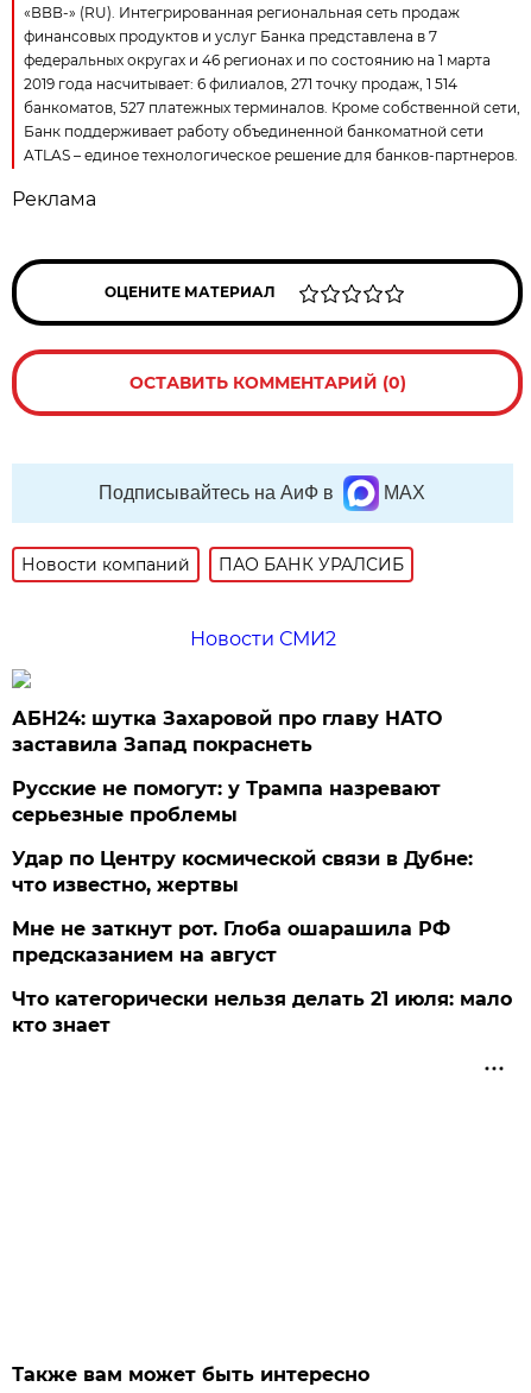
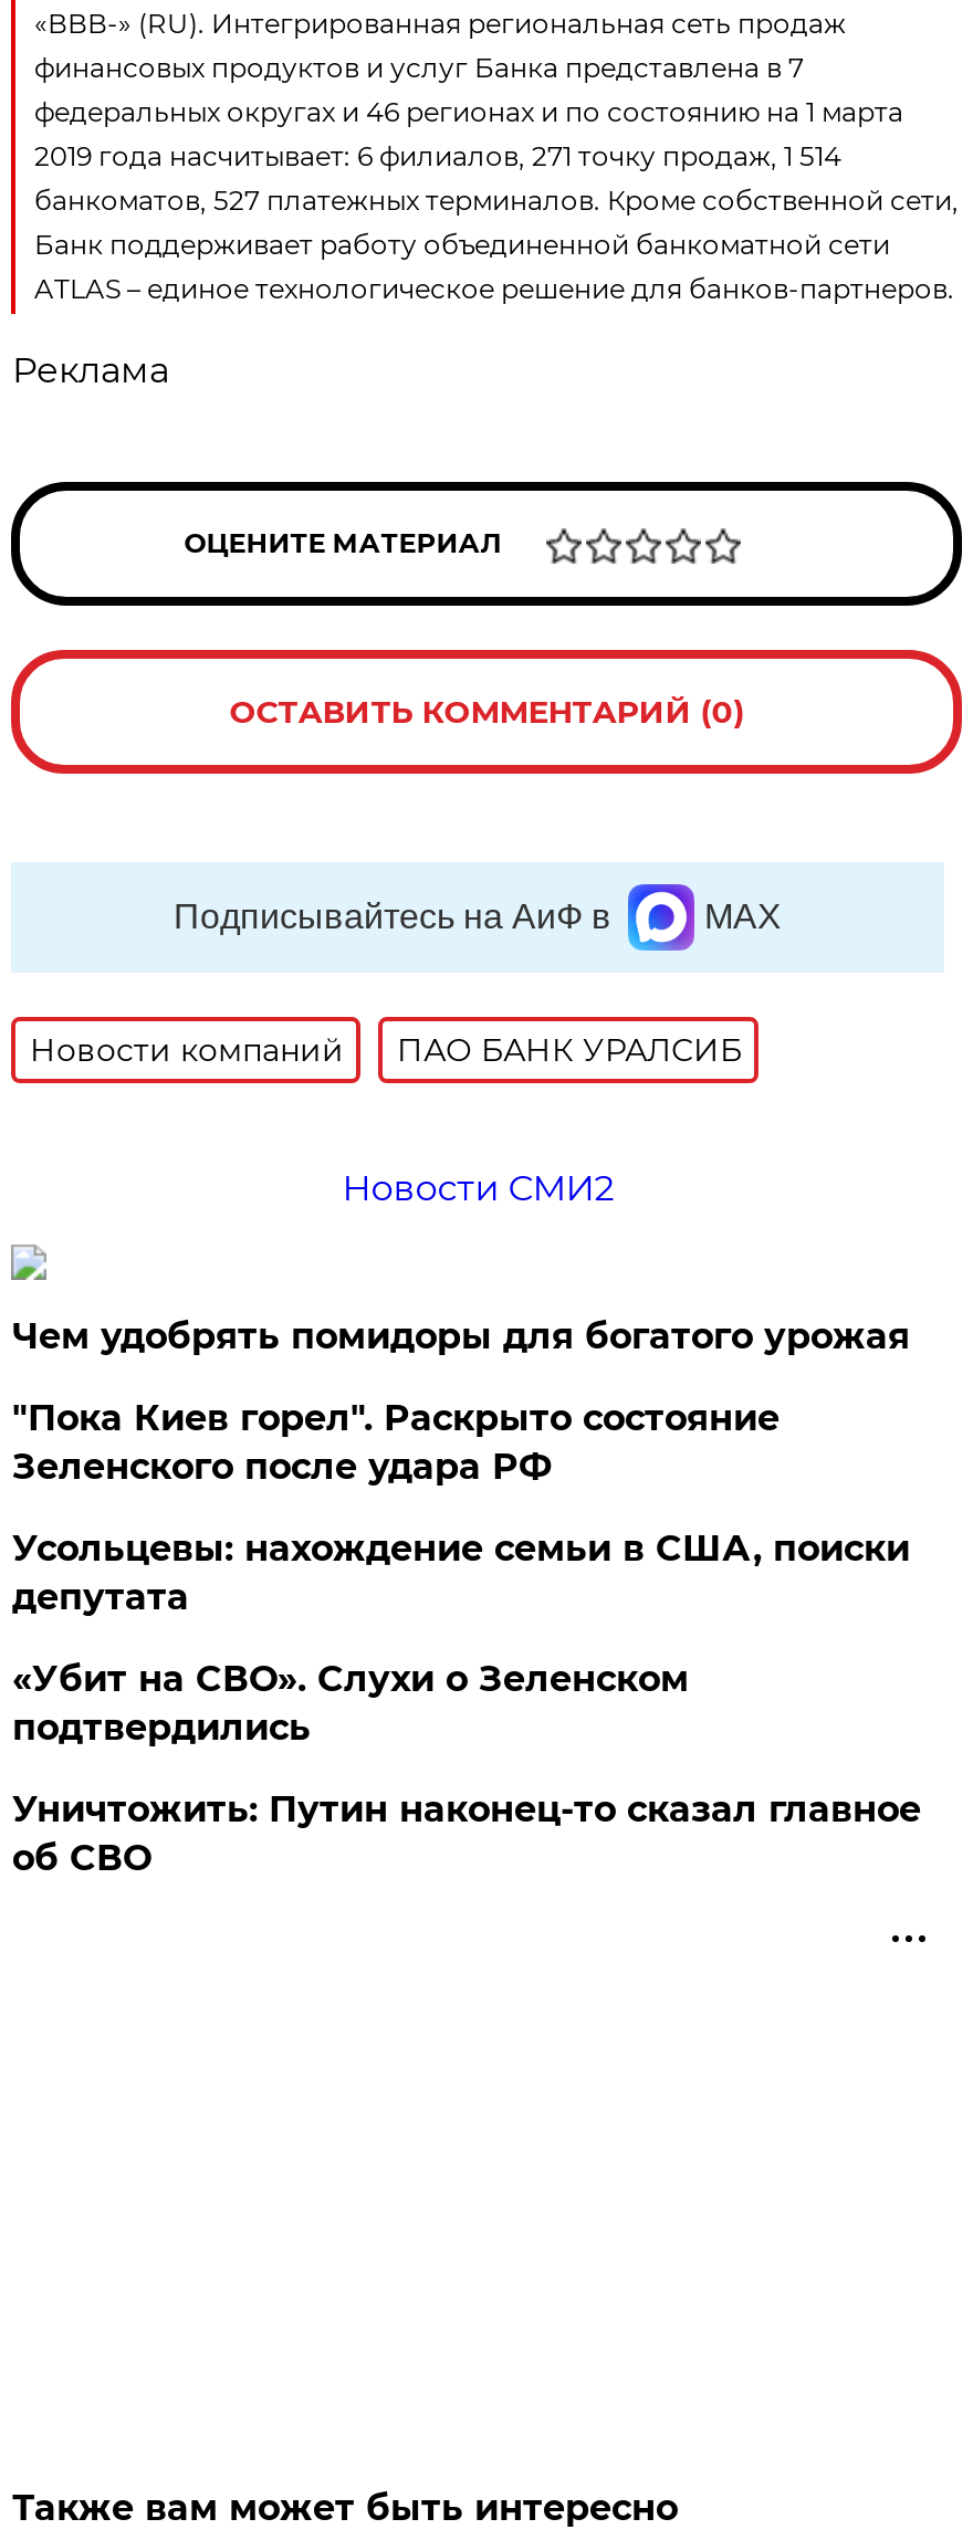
[12,707,442,756] АБН24: шутка Захаровой про главу НАТО | заставила Запад покраснеть -> [12,1315,910,1357] Чем удобрять помидоры для богатого урожая
[12,777,441,826] Русские не помогут: у Трампа назревают | серьезные проблемы -> [12,1397,779,1488] "Пока Киев горел". Раскрыто состояние | Зеленского после удара РФ
[12,847,473,896] Удар по Центру космической связи в Дубне: | что известно, жертвы -> [12,1527,910,1618] Усольцевы: нахождение семьи в США, поиски | депутата
[12,917,451,966] Мне не заткнут рот. Глоба ошарашила РФ | предсказанием на август -> [12,1658,689,1748] «Убит на СВО». Слухи о Зеленском | подтвердились
[12,988,512,1036] Что категорически нельзя делать 21 июля: мало | кто знает -> [12,1788,921,1879] Уничтожить: Путин наконец-то сказал главное | об СВО

